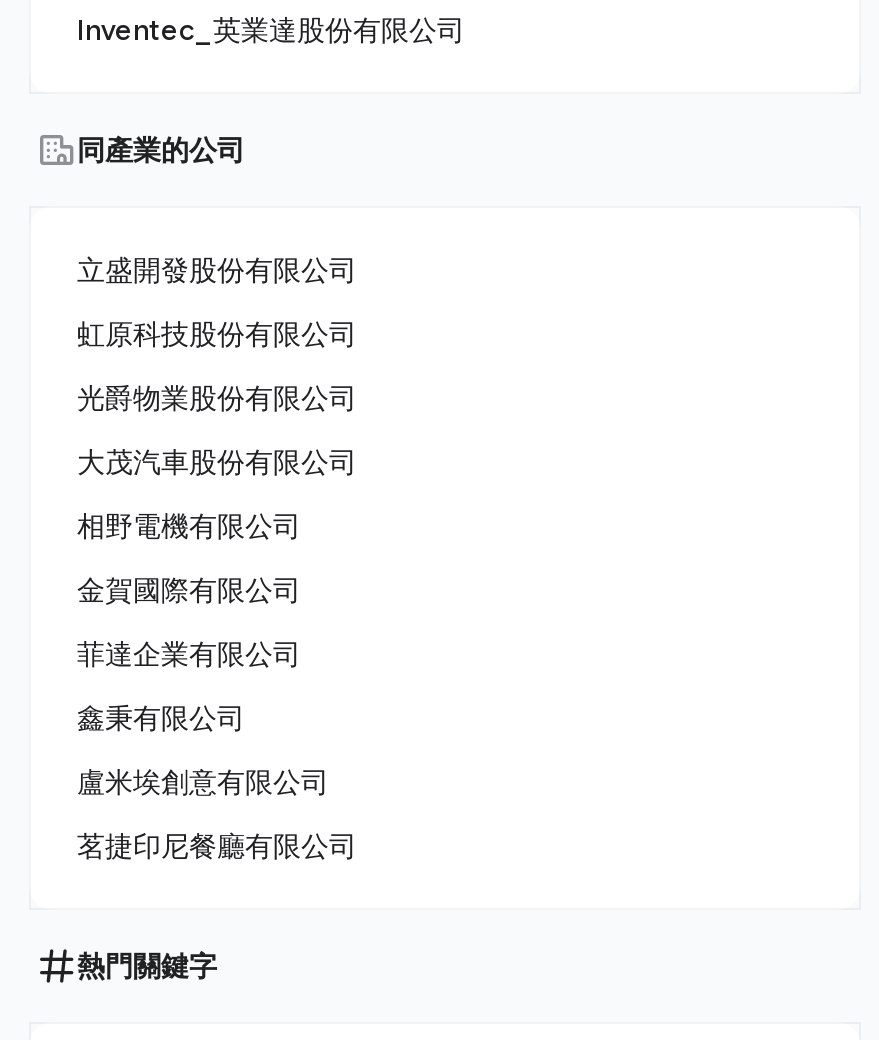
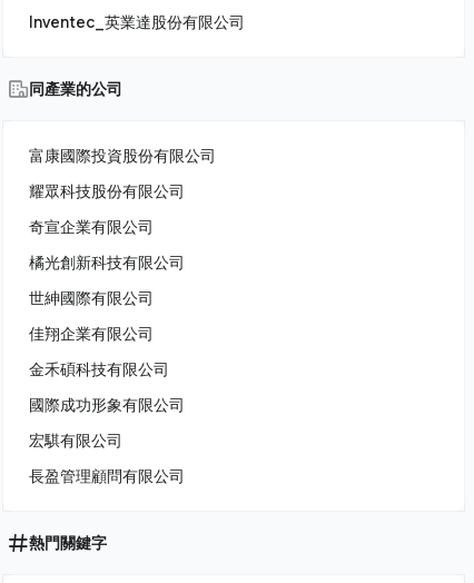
[77,252,357,286] 立盛開發股份有限公司 -> [29,146,216,165] 富康國際投資股份有限公司
[77,316,357,350] 虹原科技股份有限公司 -> [29,181,185,200] 耀眾科技股份有限公司
[77,380,357,414] 光爵物業股份有限公司 -> [29,217,154,236] 奇宣企業有限公司
[77,444,357,478] 大茂汽車股份有限公司 -> [29,253,185,272] 橘光創新科技有限公司
[77,508,301,542] 相野電機有限公司 -> [29,288,154,307] 世紳國際有限公司
[77,572,301,606] 金賀國際有限公司 -> [29,324,154,343] 佳翔企業有限公司
[77,636,301,670] 菲達企業有限公司 -> [29,359,169,378] 金禾碩科技有限公司
[77,700,245,734] 鑫秉有限公司 -> [29,395,185,414] 國際成功形象有限公司
[77,764,329,798] 盧米埃創意有限公司 -> [29,431,122,450] 宏騏有限公司
[77,828,357,862] 茗捷印尼餐廳有限公司 -> [29,466,185,485] 長盈管理顧問有限公司

